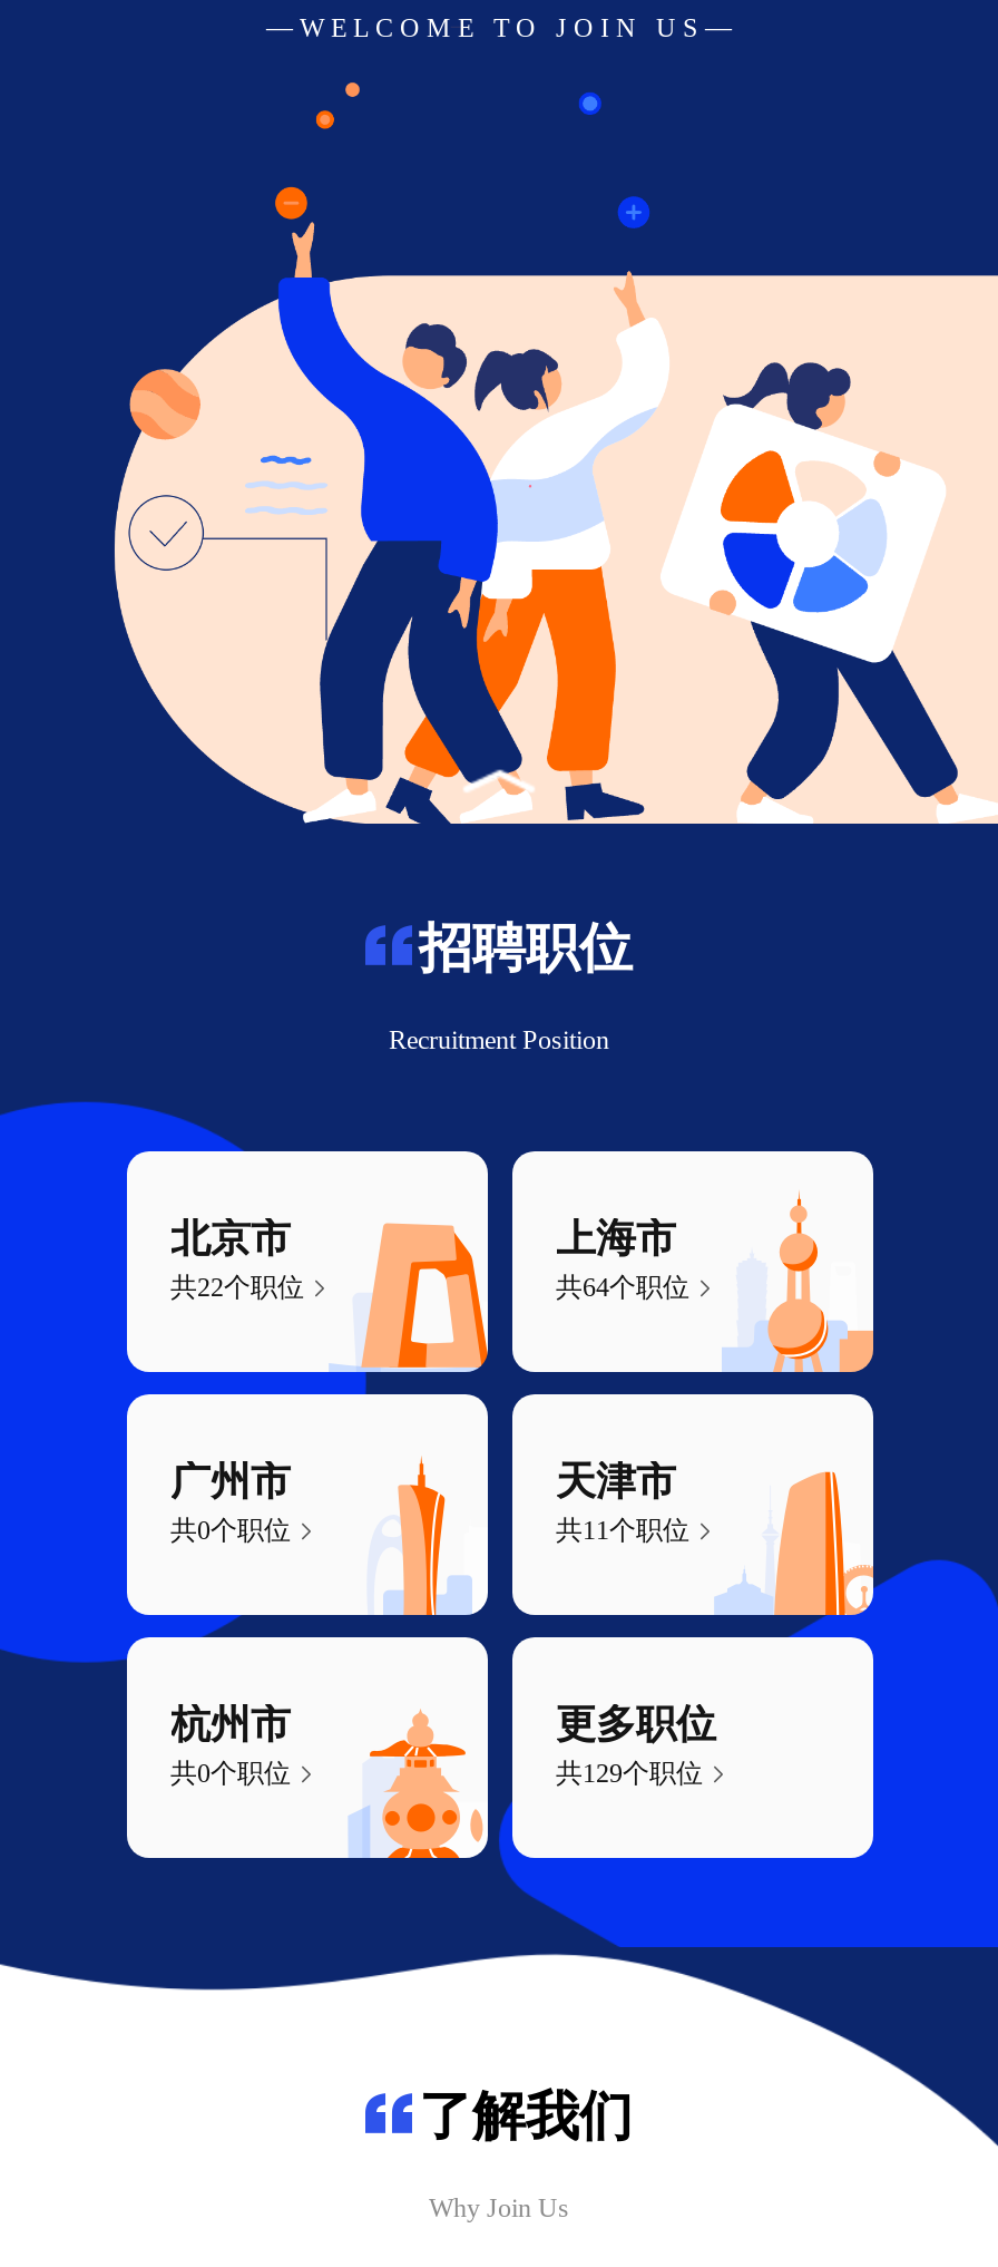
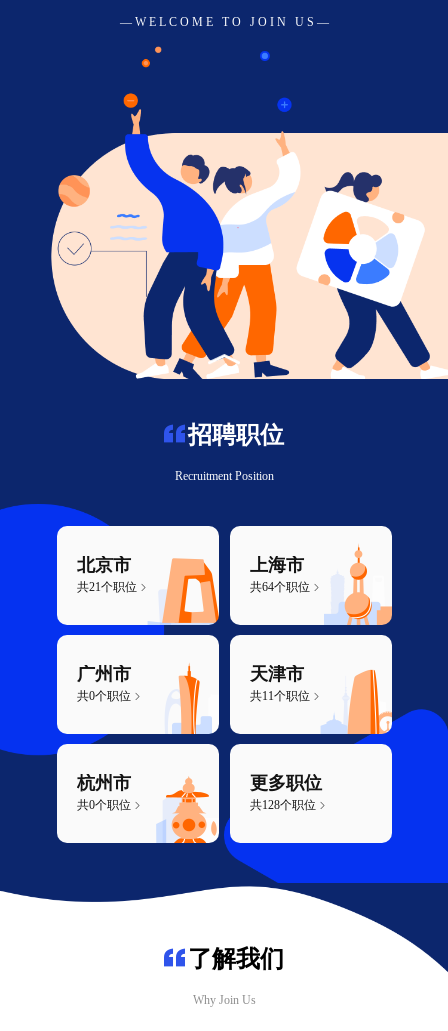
[170,1272,304,1303] 共22个职位 -> [76,580,136,594] 共21个职位
[556,1758,703,1789] 共129个职位 -> [249,798,315,812] 共128个职位

